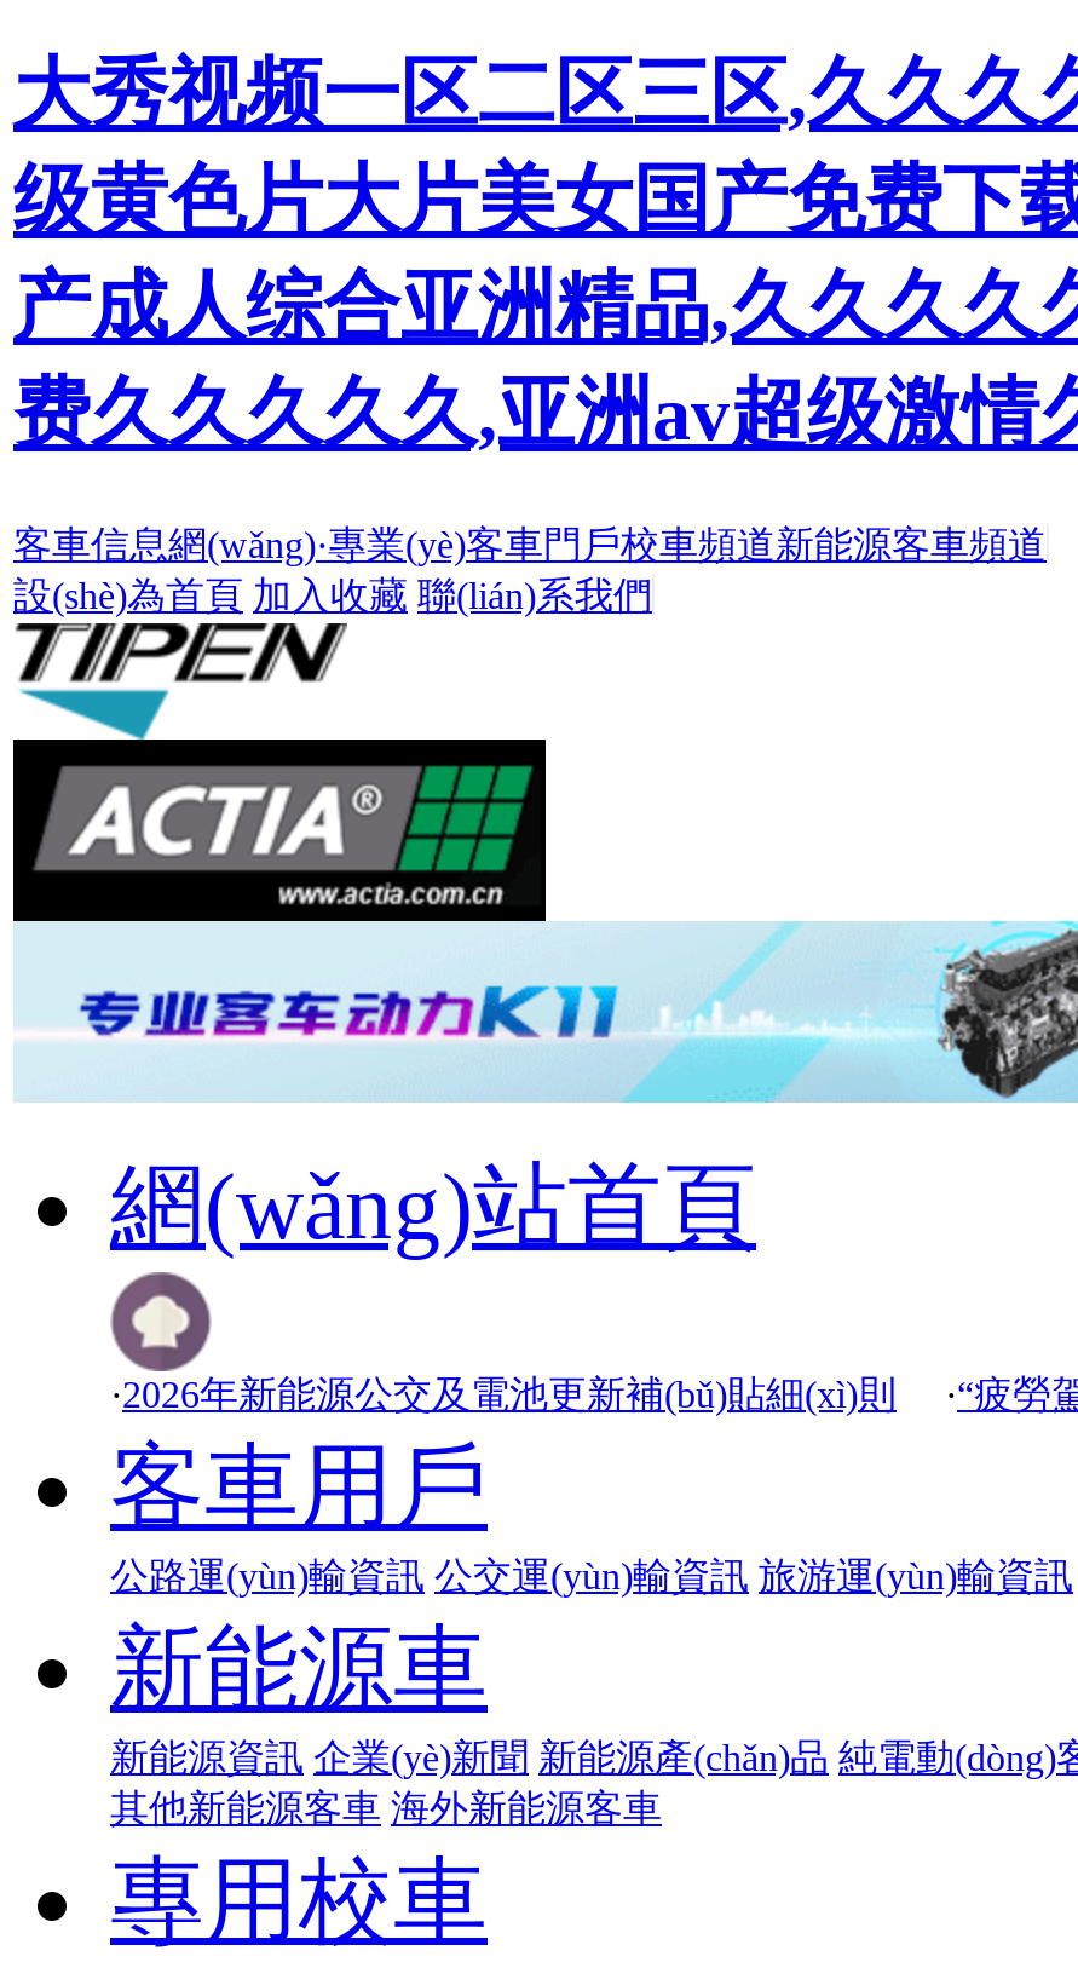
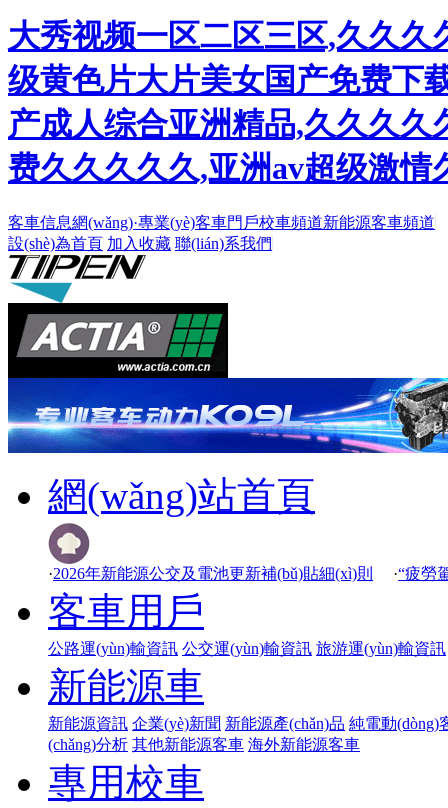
[13,919,1071,1103] [image] -> [7,377,445,454] [image]
[110,1787,662,1829] 其他新能源客車 海外新能源客車 -> [48,736,360,753] (chǎng)分析 其他新能源客車 海外新能源客車

